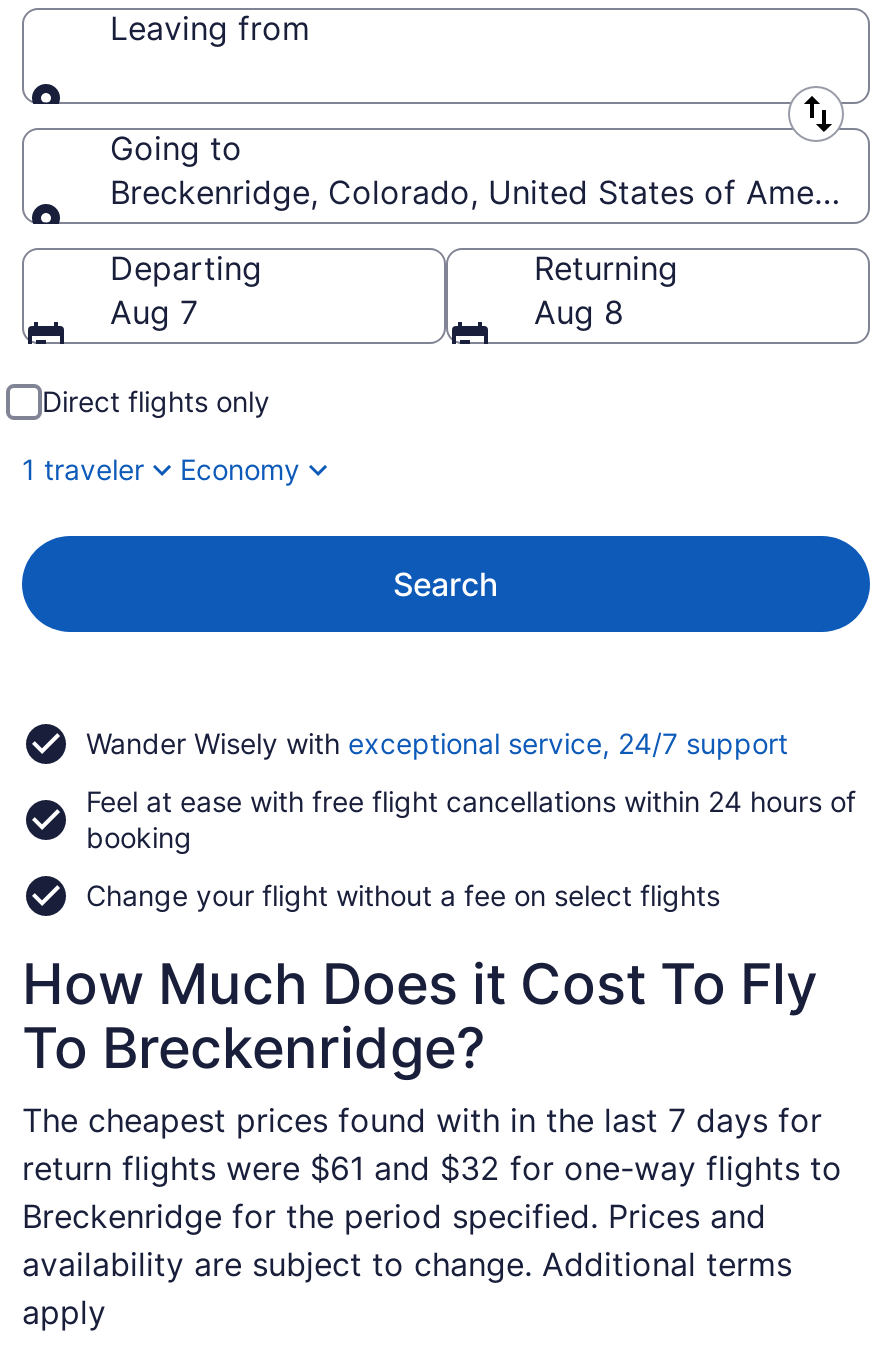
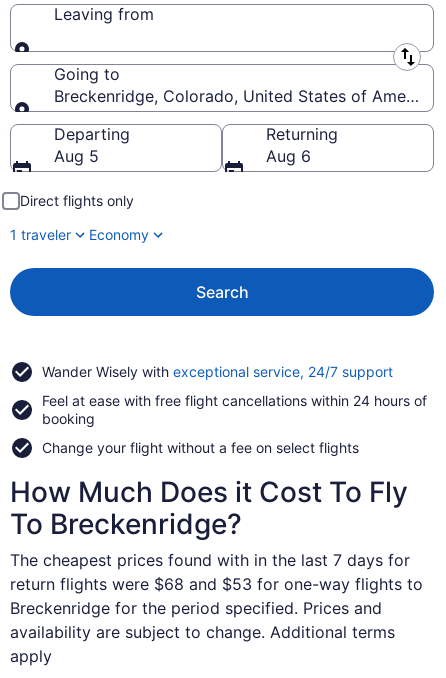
[110,292,198,332] Aug 7 -> [54,146,99,166] Aug 5
[534,292,624,332] Aug 8 -> [266,146,311,166] Aug 6
[22,1148,842,1188] return flights were $61 and $32 for one-way flights to -> [10,574,423,594] return flights were $68 and $53 for one-way flights to

